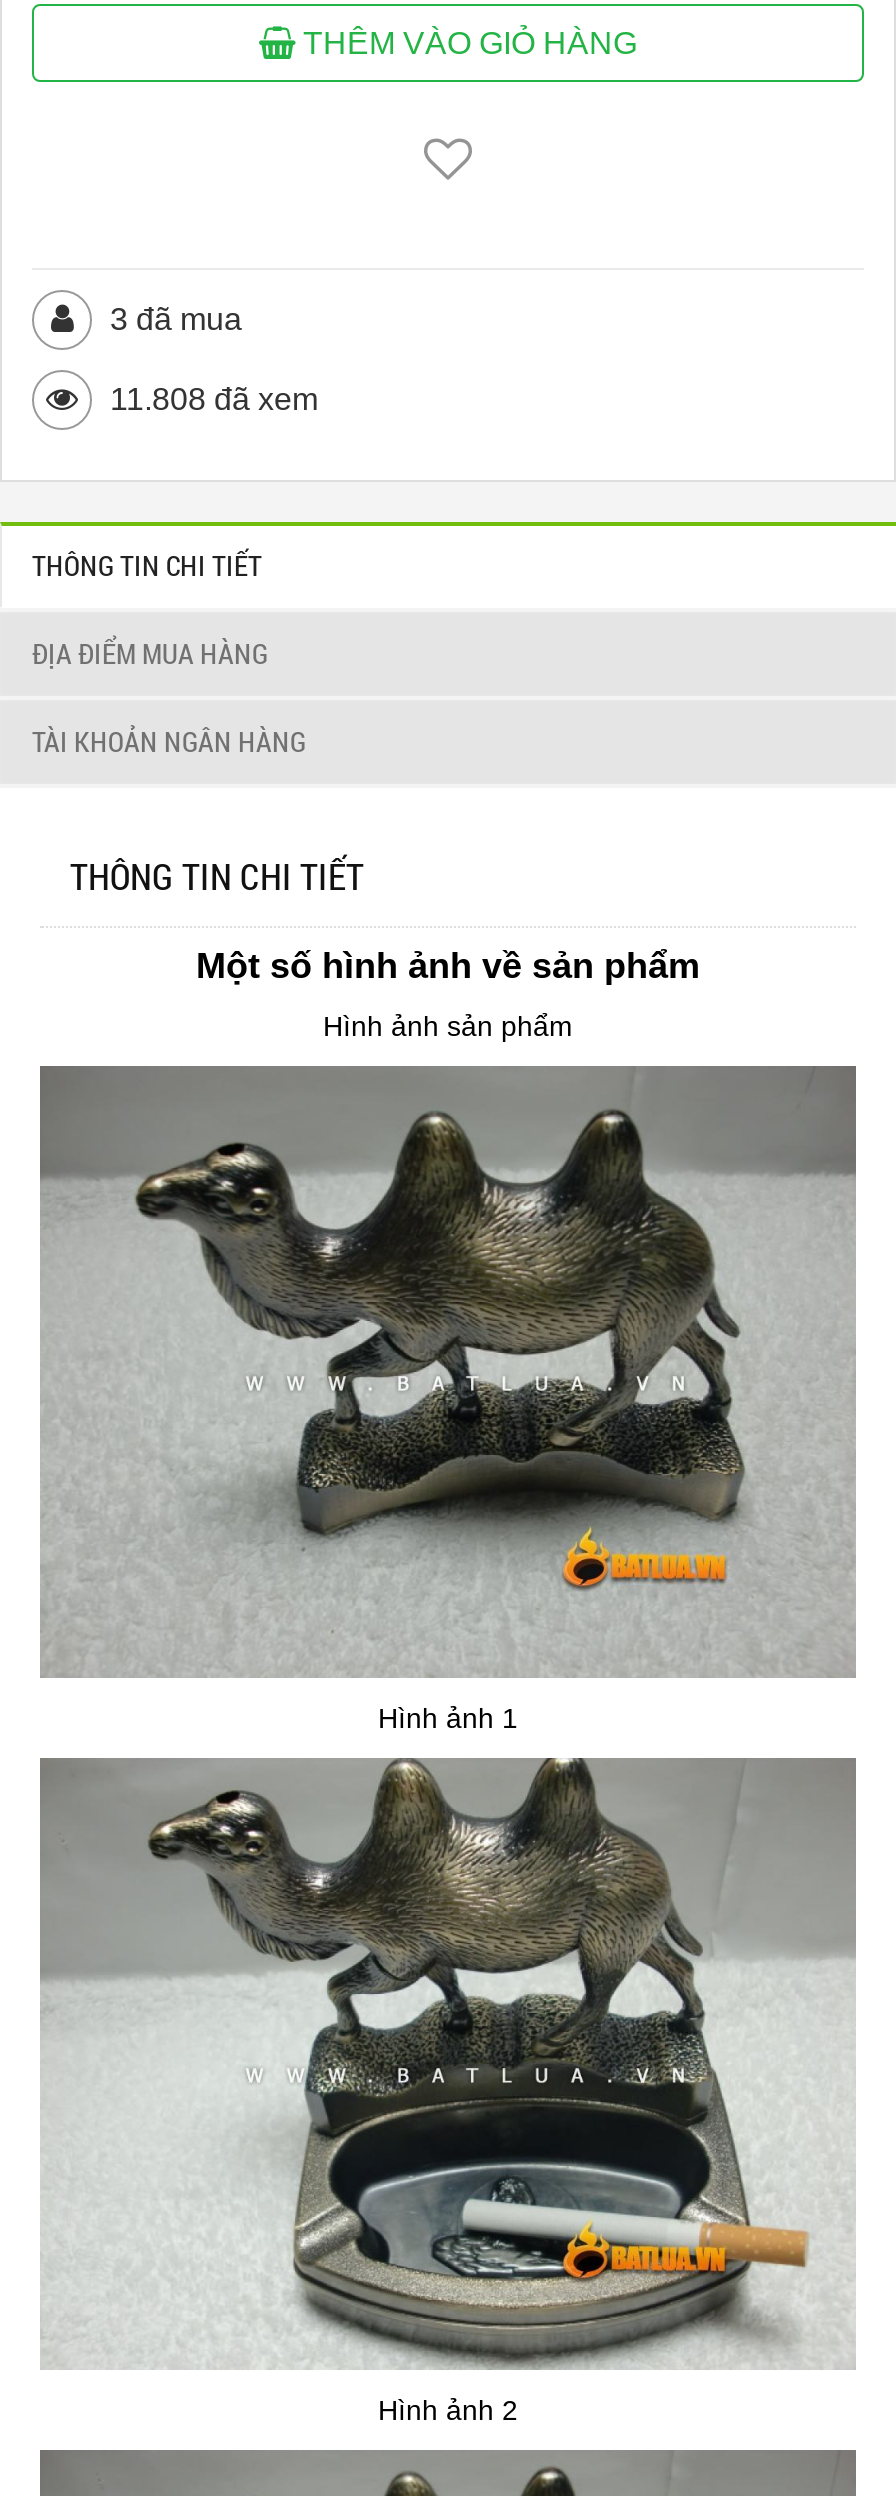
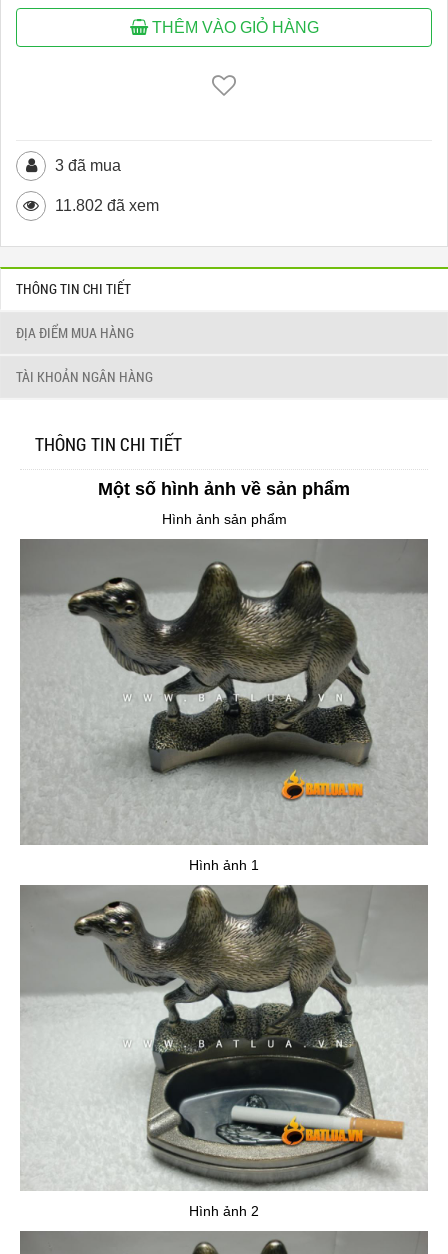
[102,383,318,417] 11.808 đã xem -> [51,197,159,214] 11.802 đã xem

